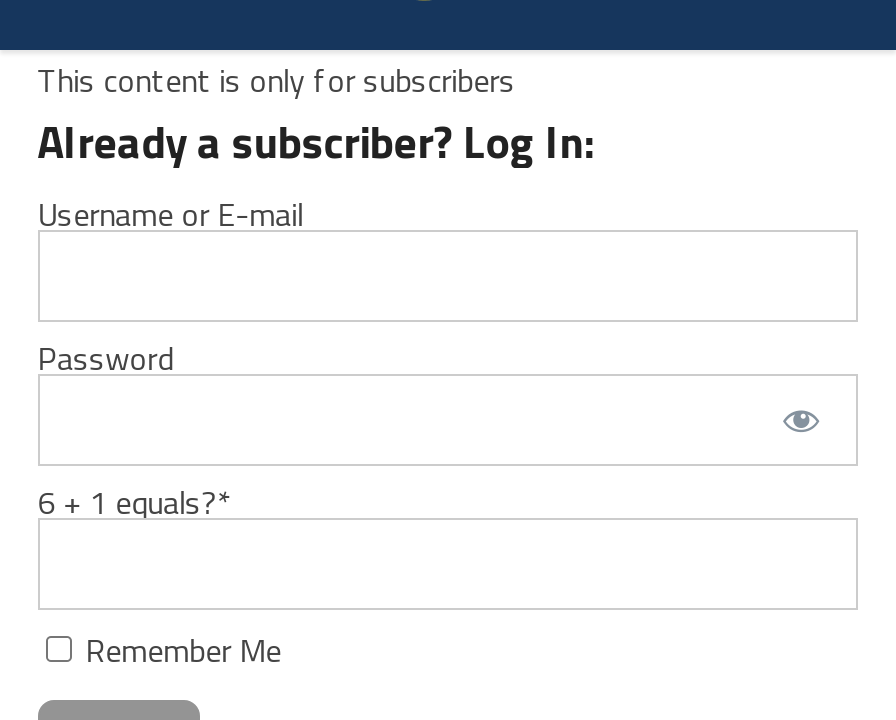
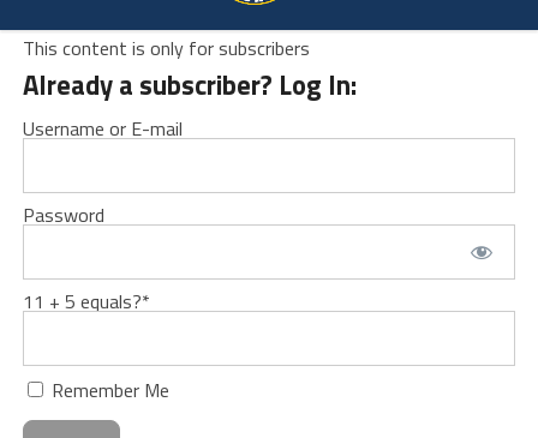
[37,478,231,526] 6 + 1 equals?* -> [22,287,150,316] 11 + 5 equals?*

